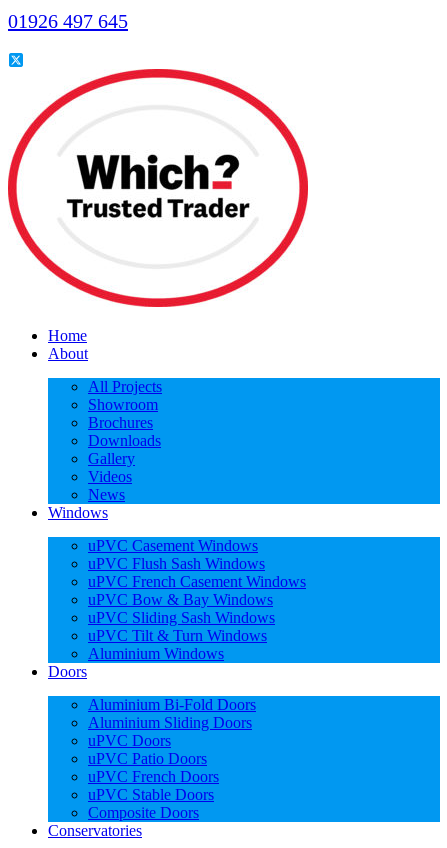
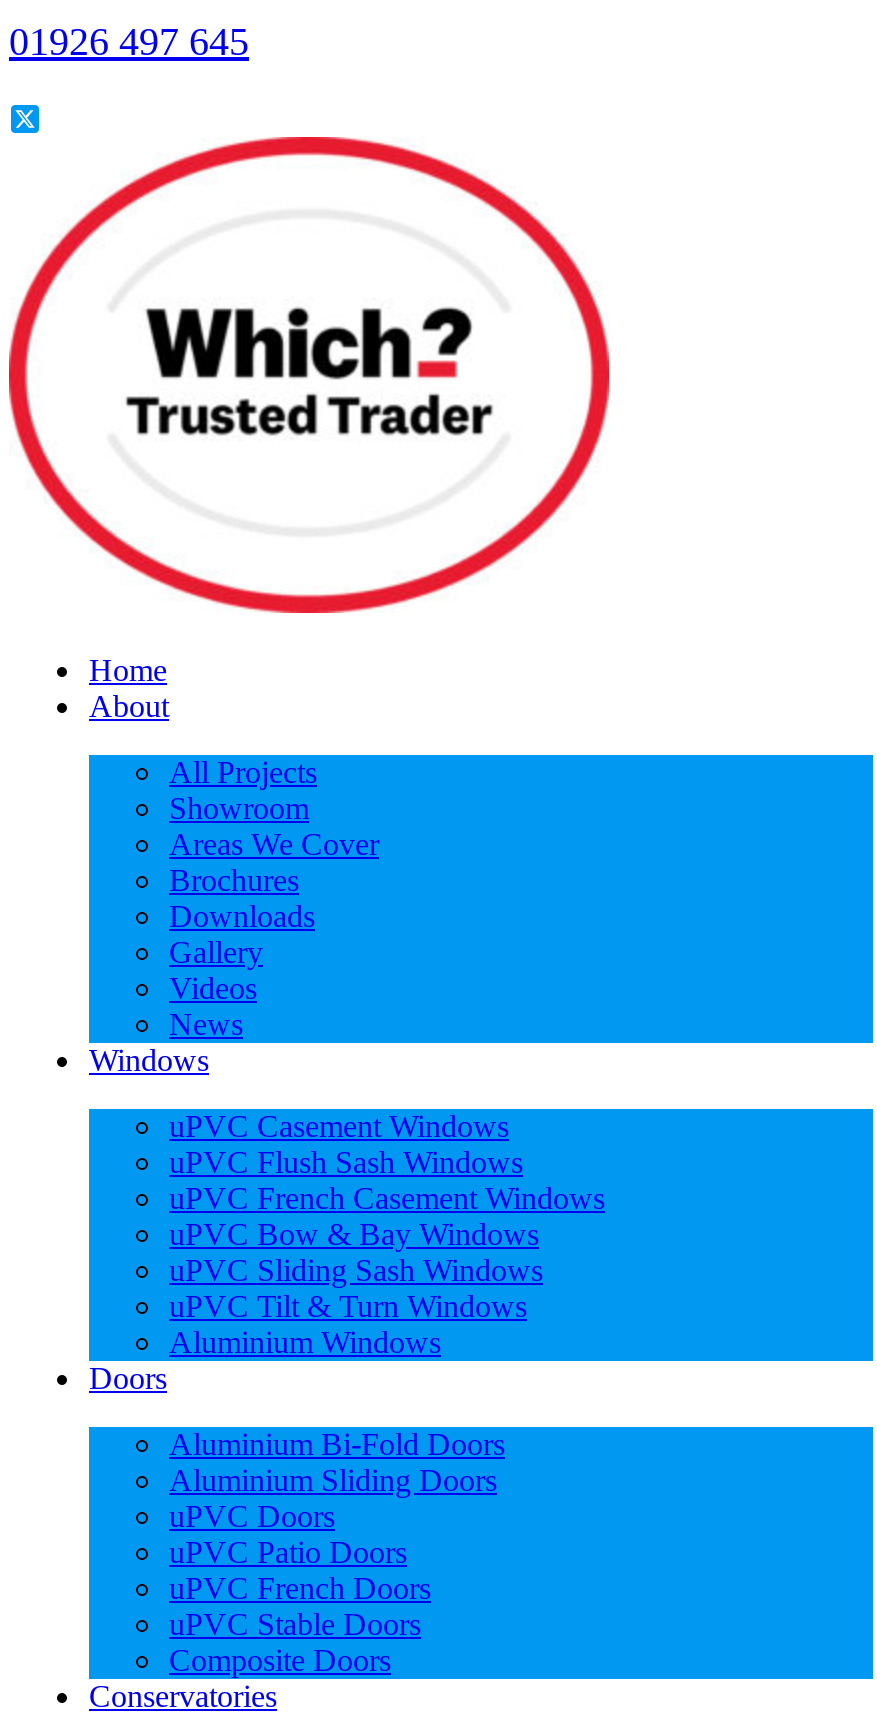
none -> [169,828,379,862] Areas We Cover

